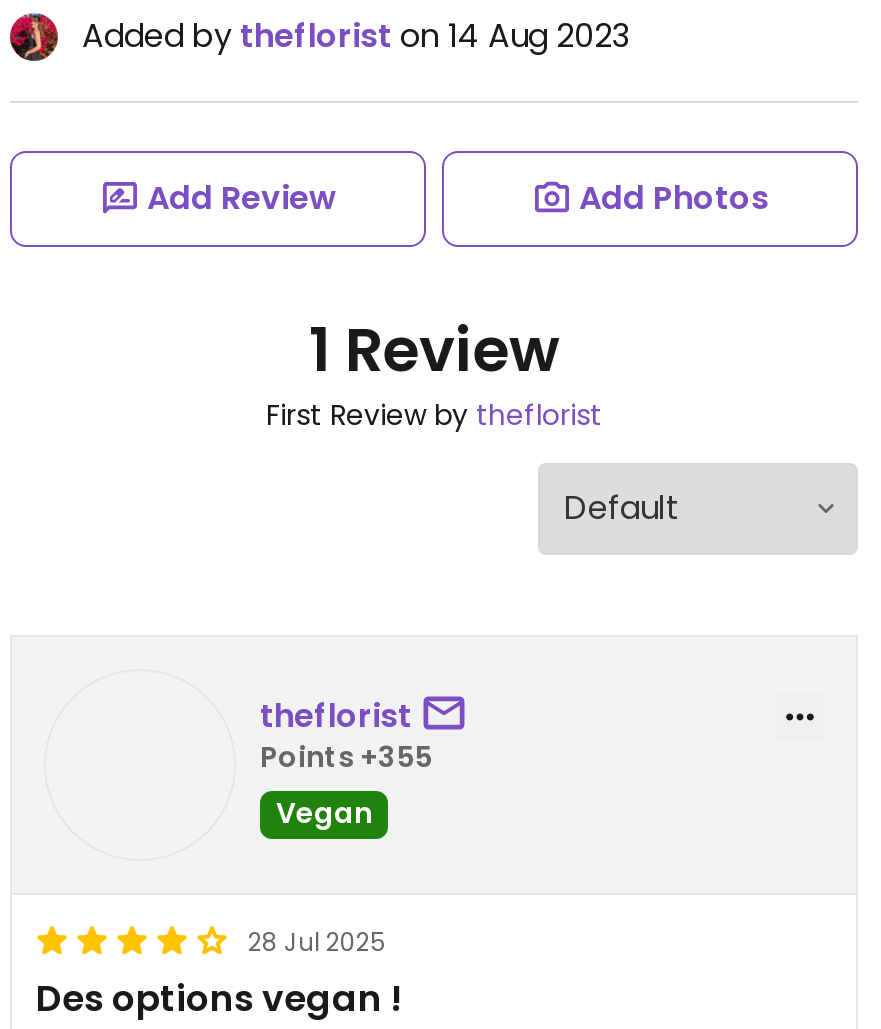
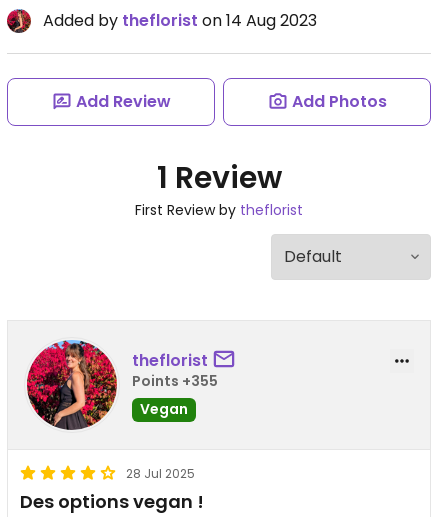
none -> [26,339,118,431] [image]

